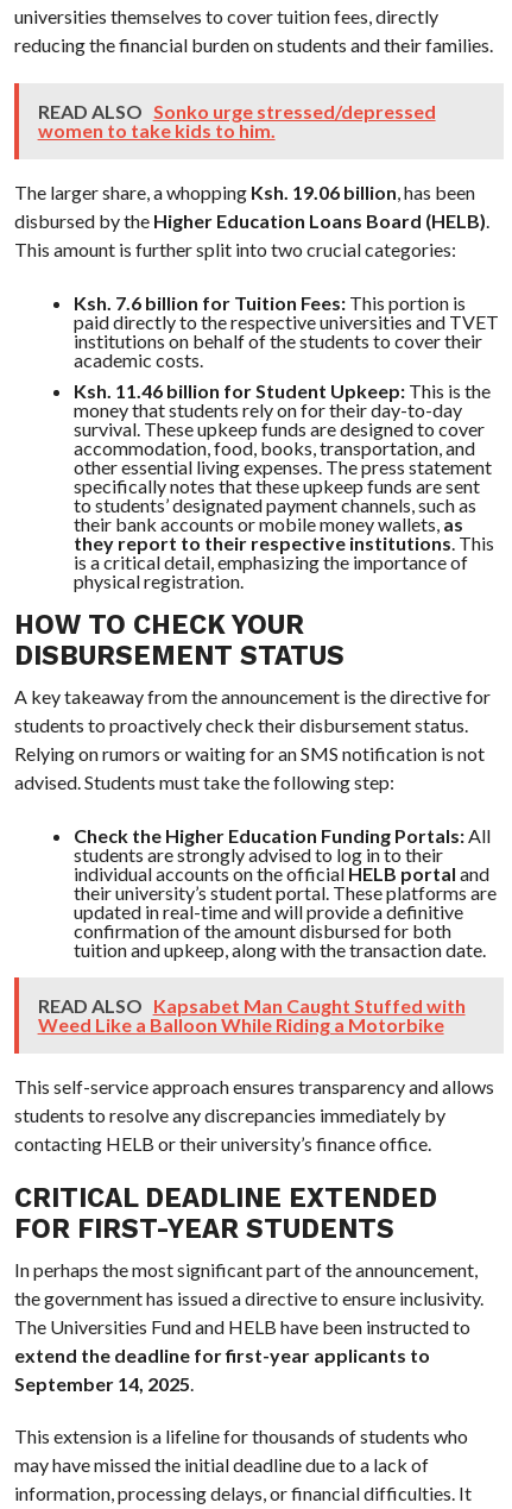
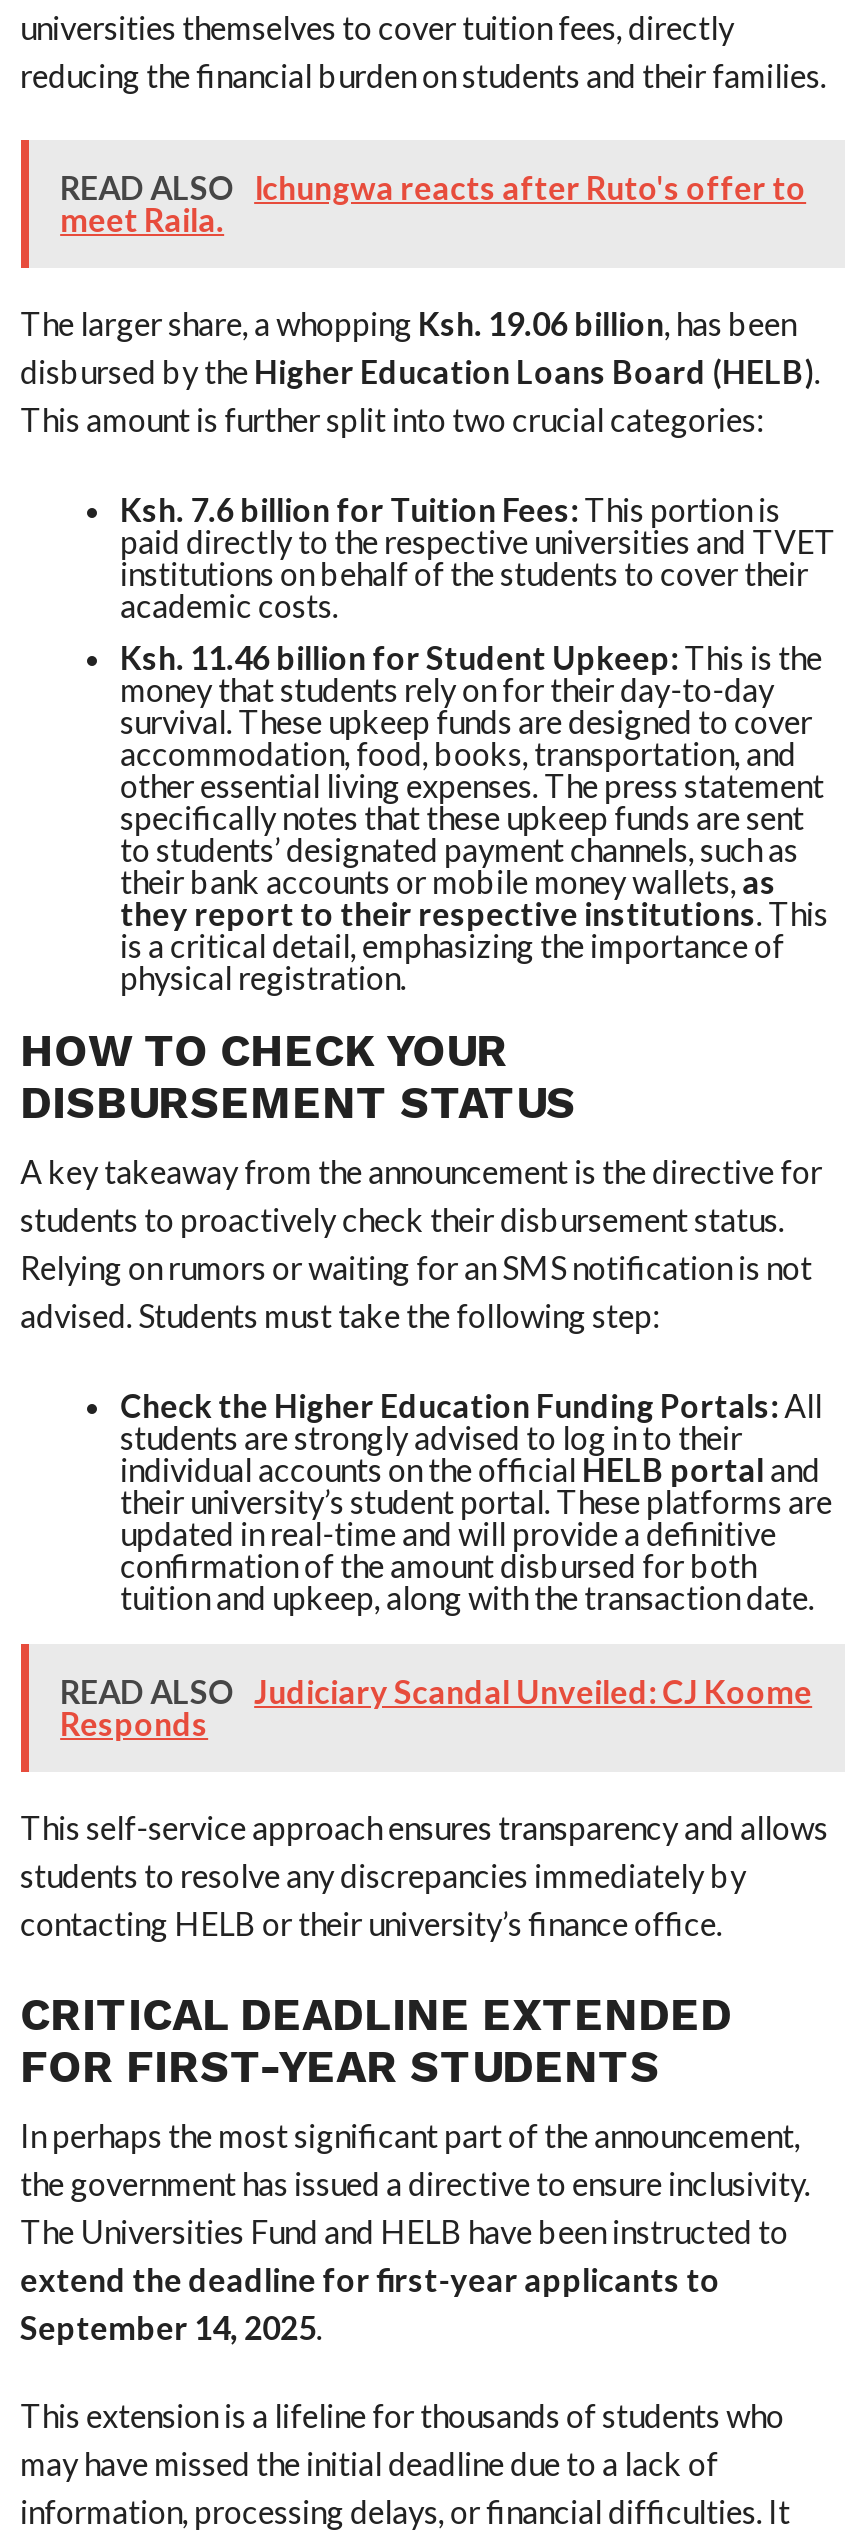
[38,100,435,142] READ ALSO Sonko urge stressed/depressed | women to take kids to him. -> [60,168,806,238] READ ALSO Ichungwa reacts after Ruto's offer to | meet Raila.
[38,994,465,1036] READ ALSO Kapsabet Man Caught Stuffed with | Weed Like a Balloon While Riding a Motorbike -> [60,1672,812,1742] READ ALSO Judiciary Scandal Unveiled: CJ Koome | Responds

